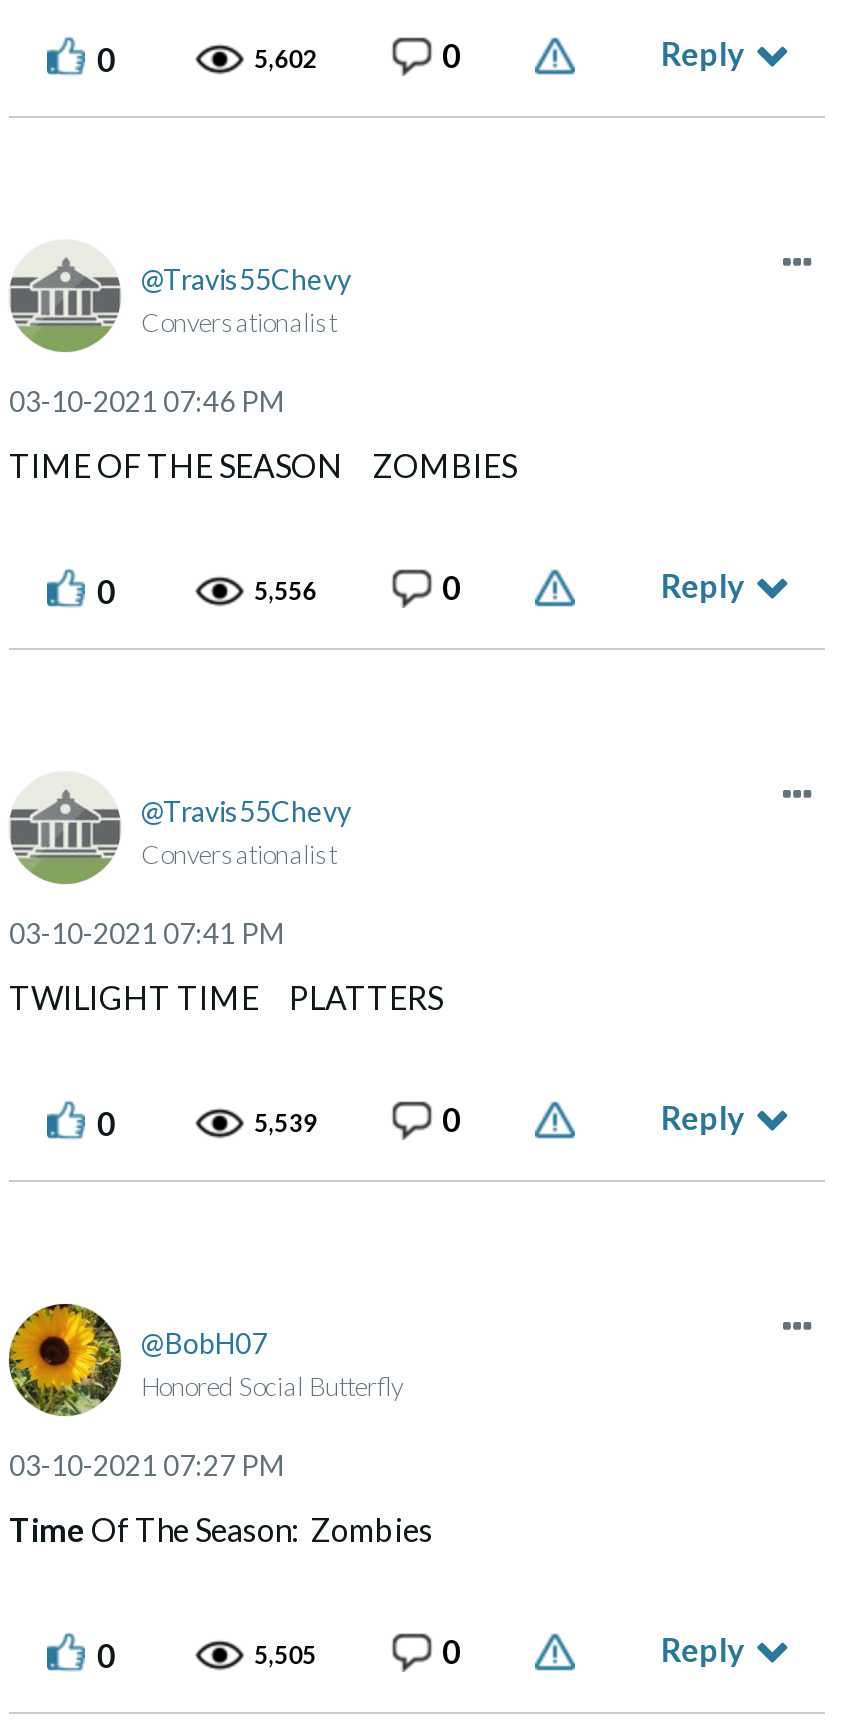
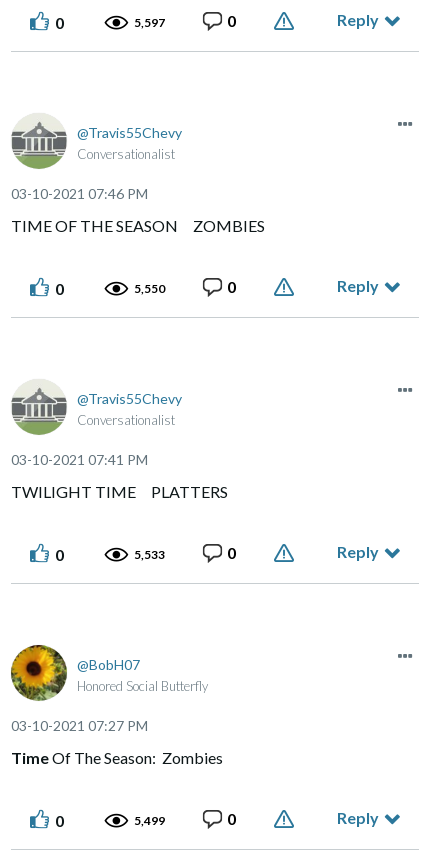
[254,43,316,73] 5,602 -> [134,15,165,30] 5,597
[254,575,316,605] 5,556 -> [134,281,165,296] 5,550
[254,1107,316,1137] 5,539 -> [134,547,165,562] 5,533
[254,1639,316,1669] 5,505 -> [134,813,165,828] 5,499

